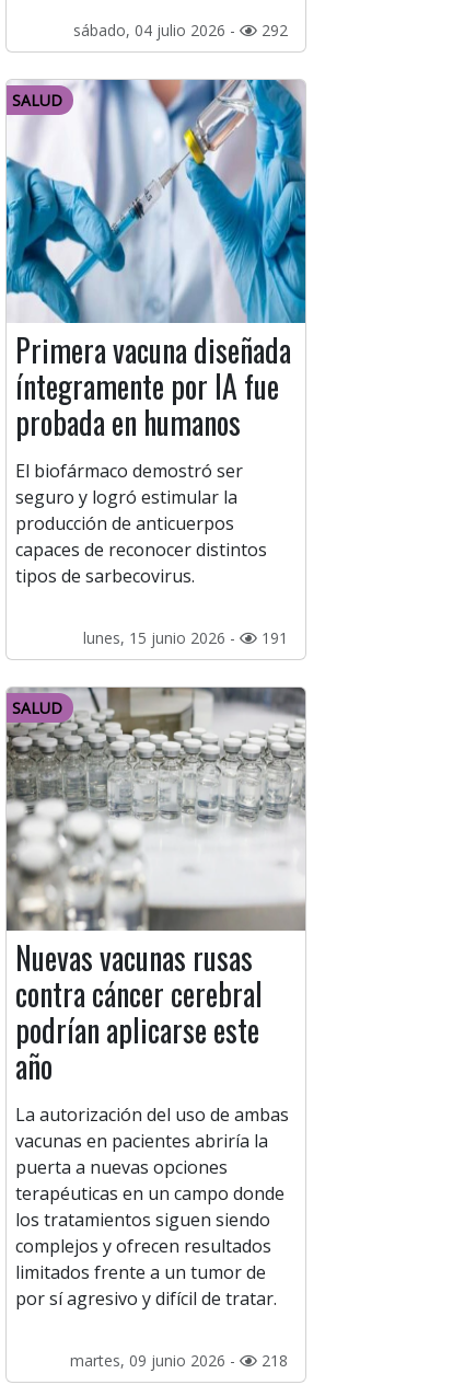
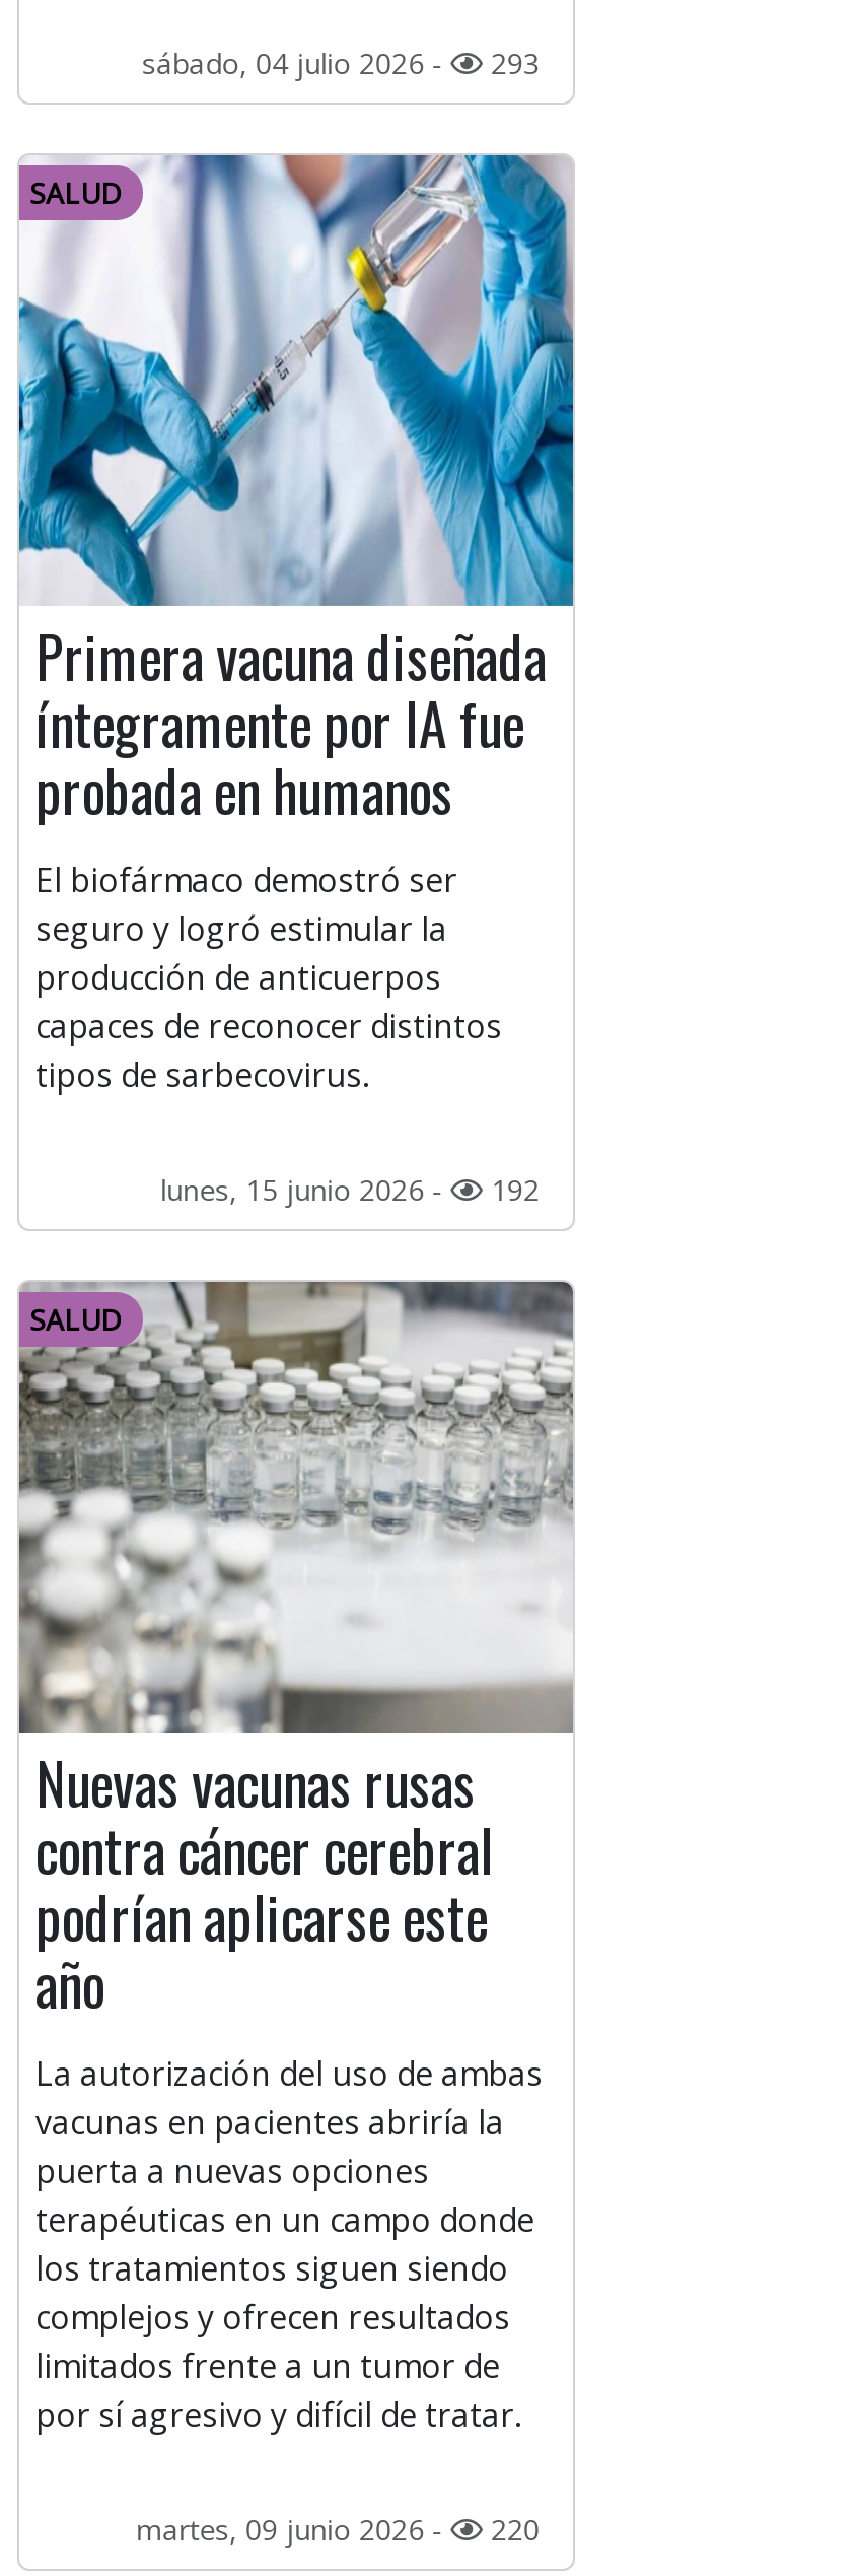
[73,20,287,41] sábado, 04 julio 2026 - 292 -> [142,44,540,82] sábado, 04 julio 2026 - 293
[83,627,287,648] lunes, 15 junio 2026 - 191 -> [161,1170,540,1209] lunes, 15 junio 2026 - 192
[70,1350,287,1371] martes, 09 junio 2026 - 218 -> [136,2510,540,2549] martes, 09 junio 2026 - 220

